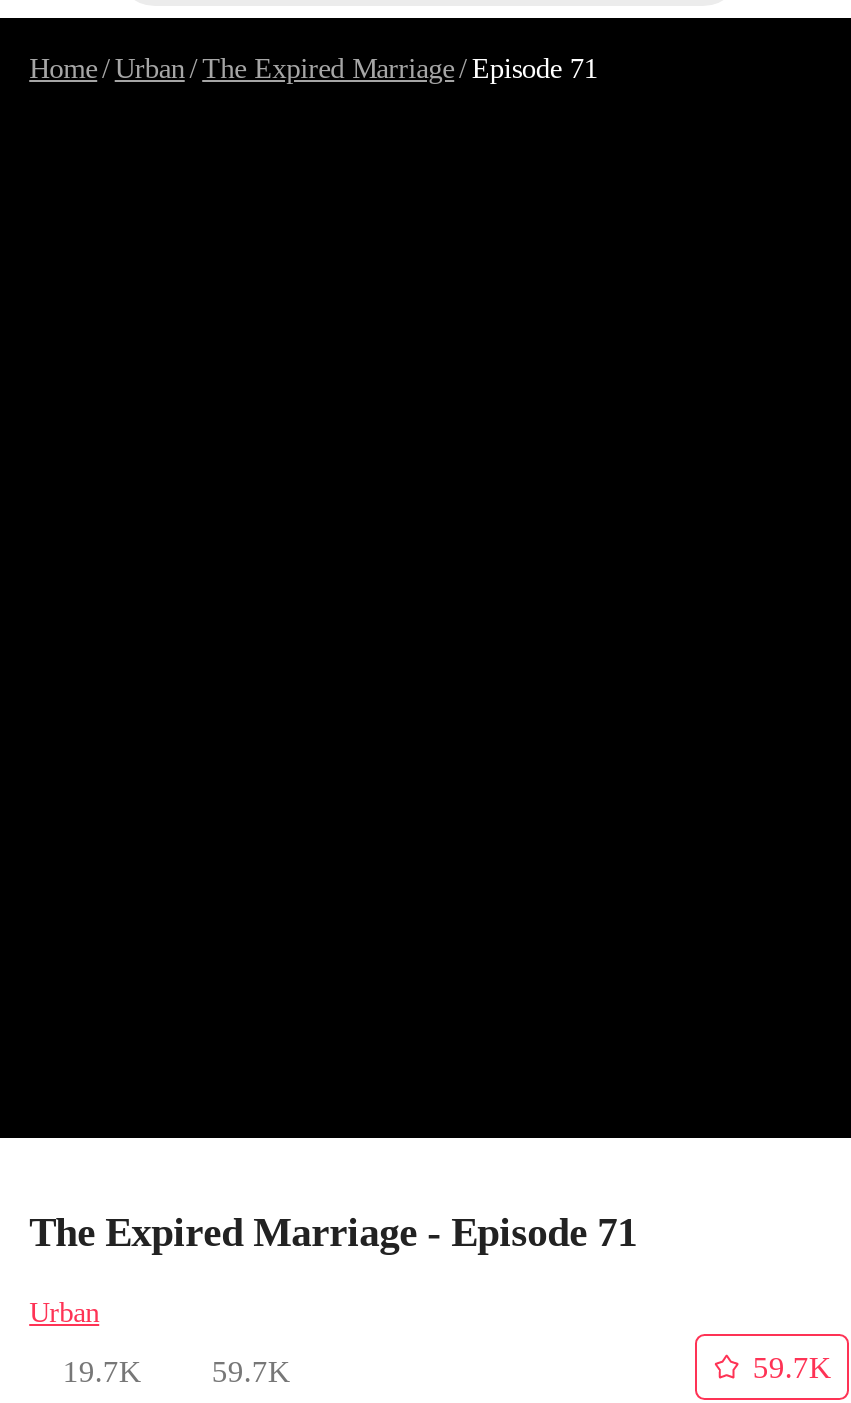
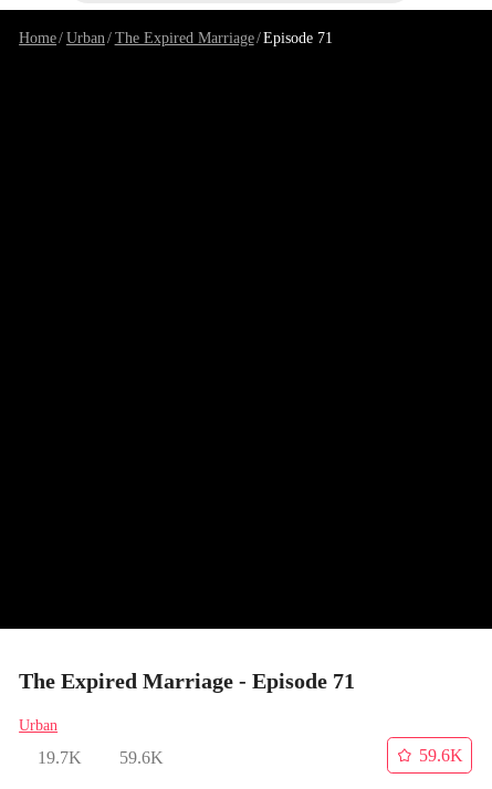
[212,1350,833,1389] 59.7K | 59.7K -> [120,746,463,767] 59.6K | 59.6K

